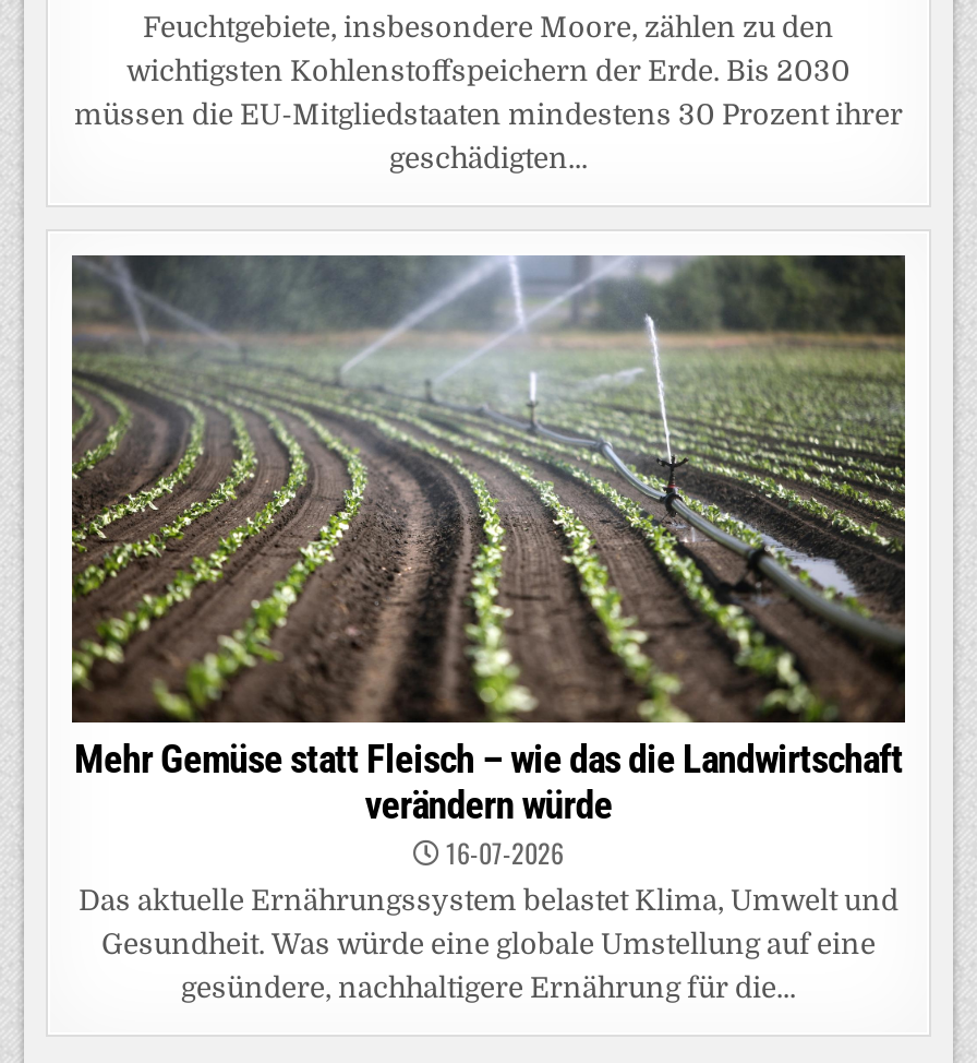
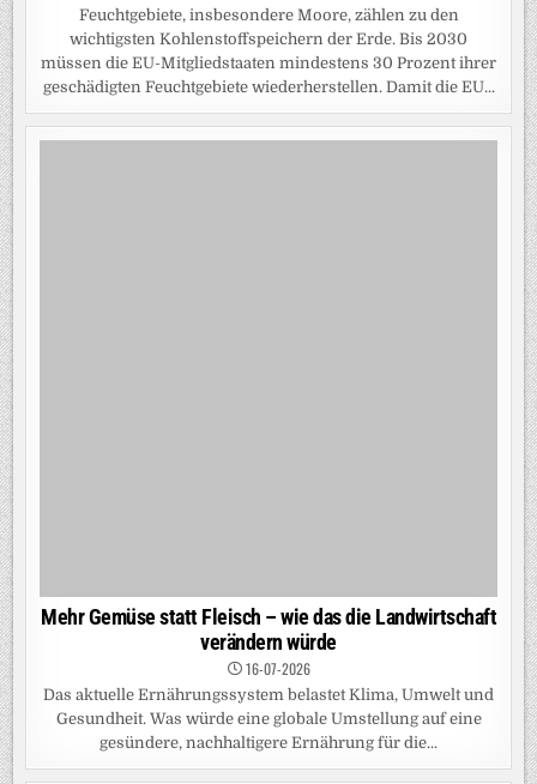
[389,141,588,174] geschädigten... -> [43,77,494,95] geschädigten Feuchtgebiete wiederherstellen. Damit die EU...
[70,255,907,722] [image] -> none

